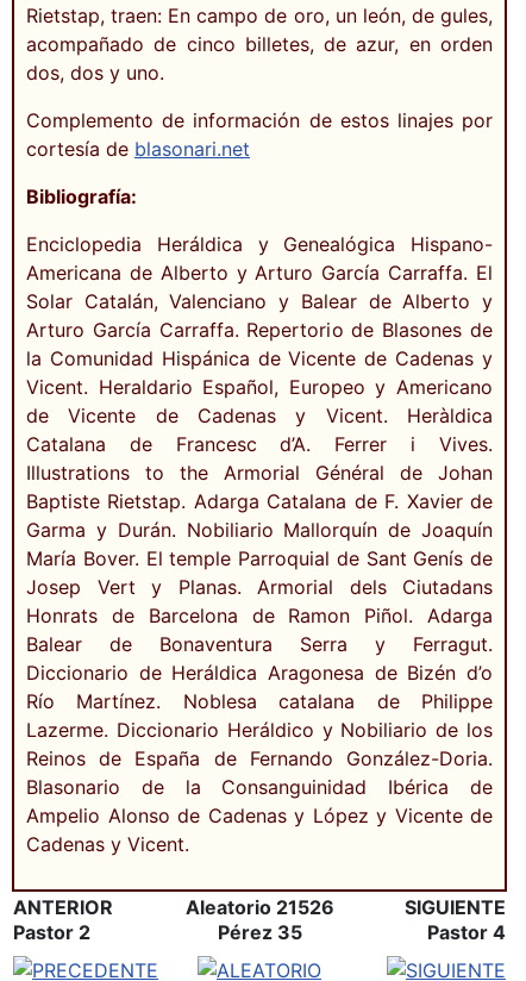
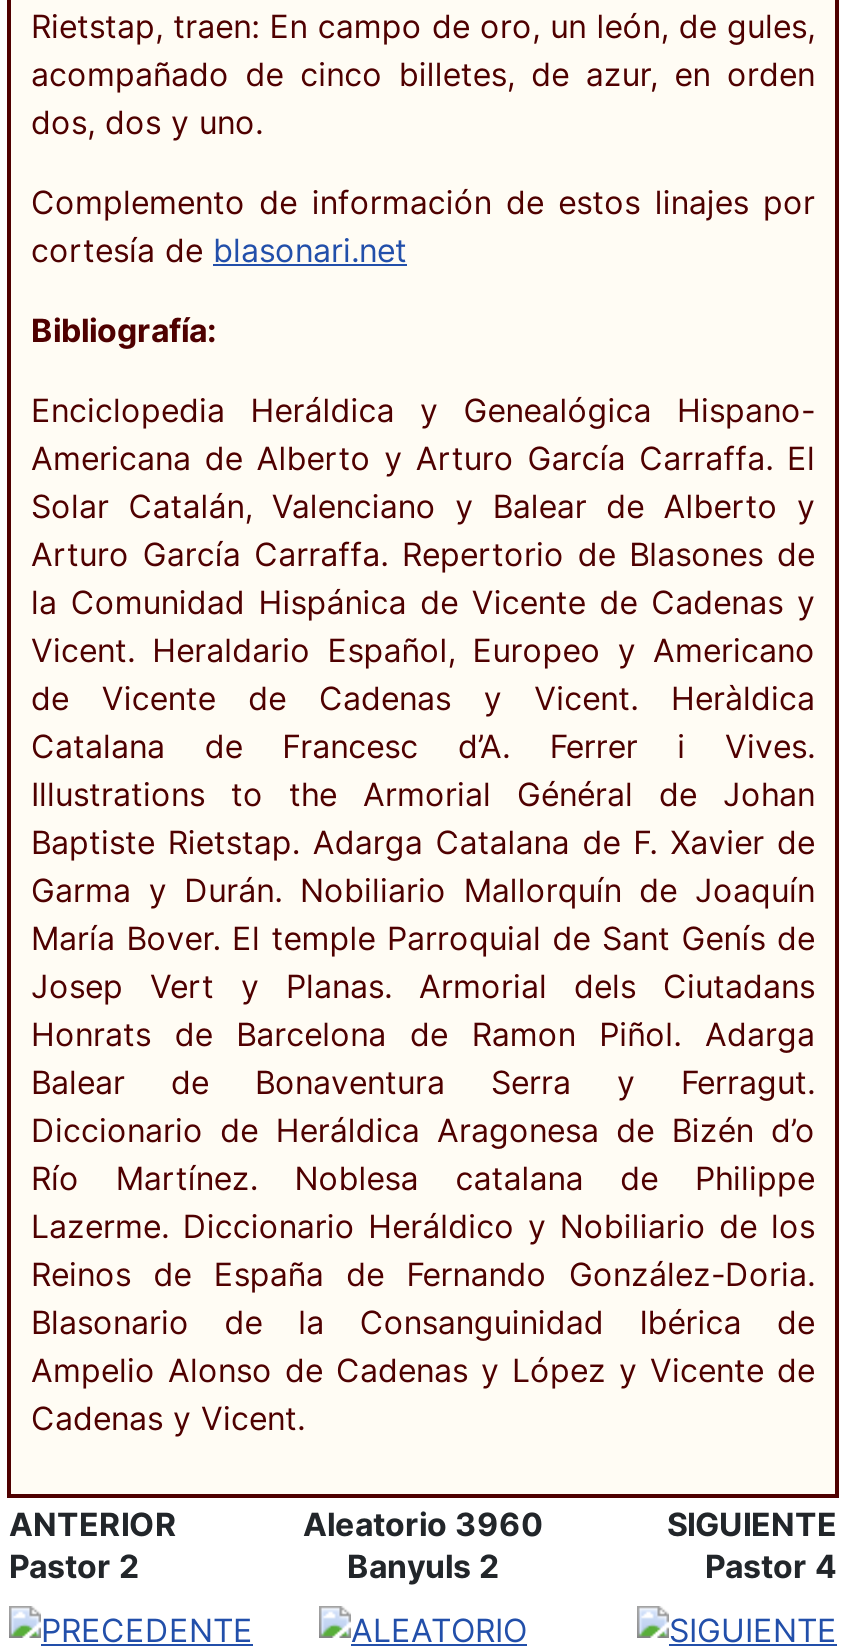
[185,895,334,944] Aleatorio 21526 | Pérez 35 -> [303,1504,543,1586] Aleatorio 3960 | Banyuls 2

